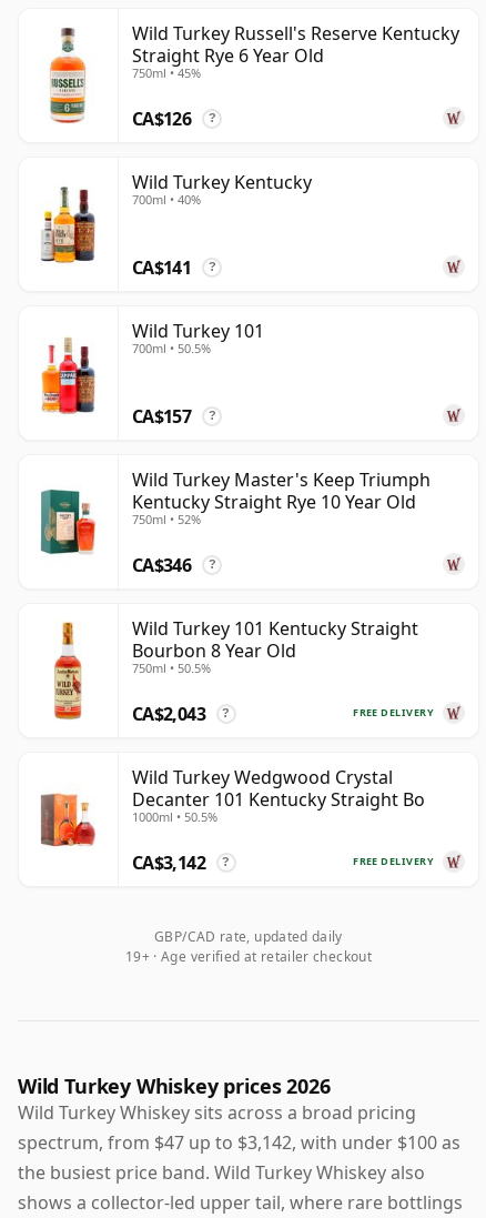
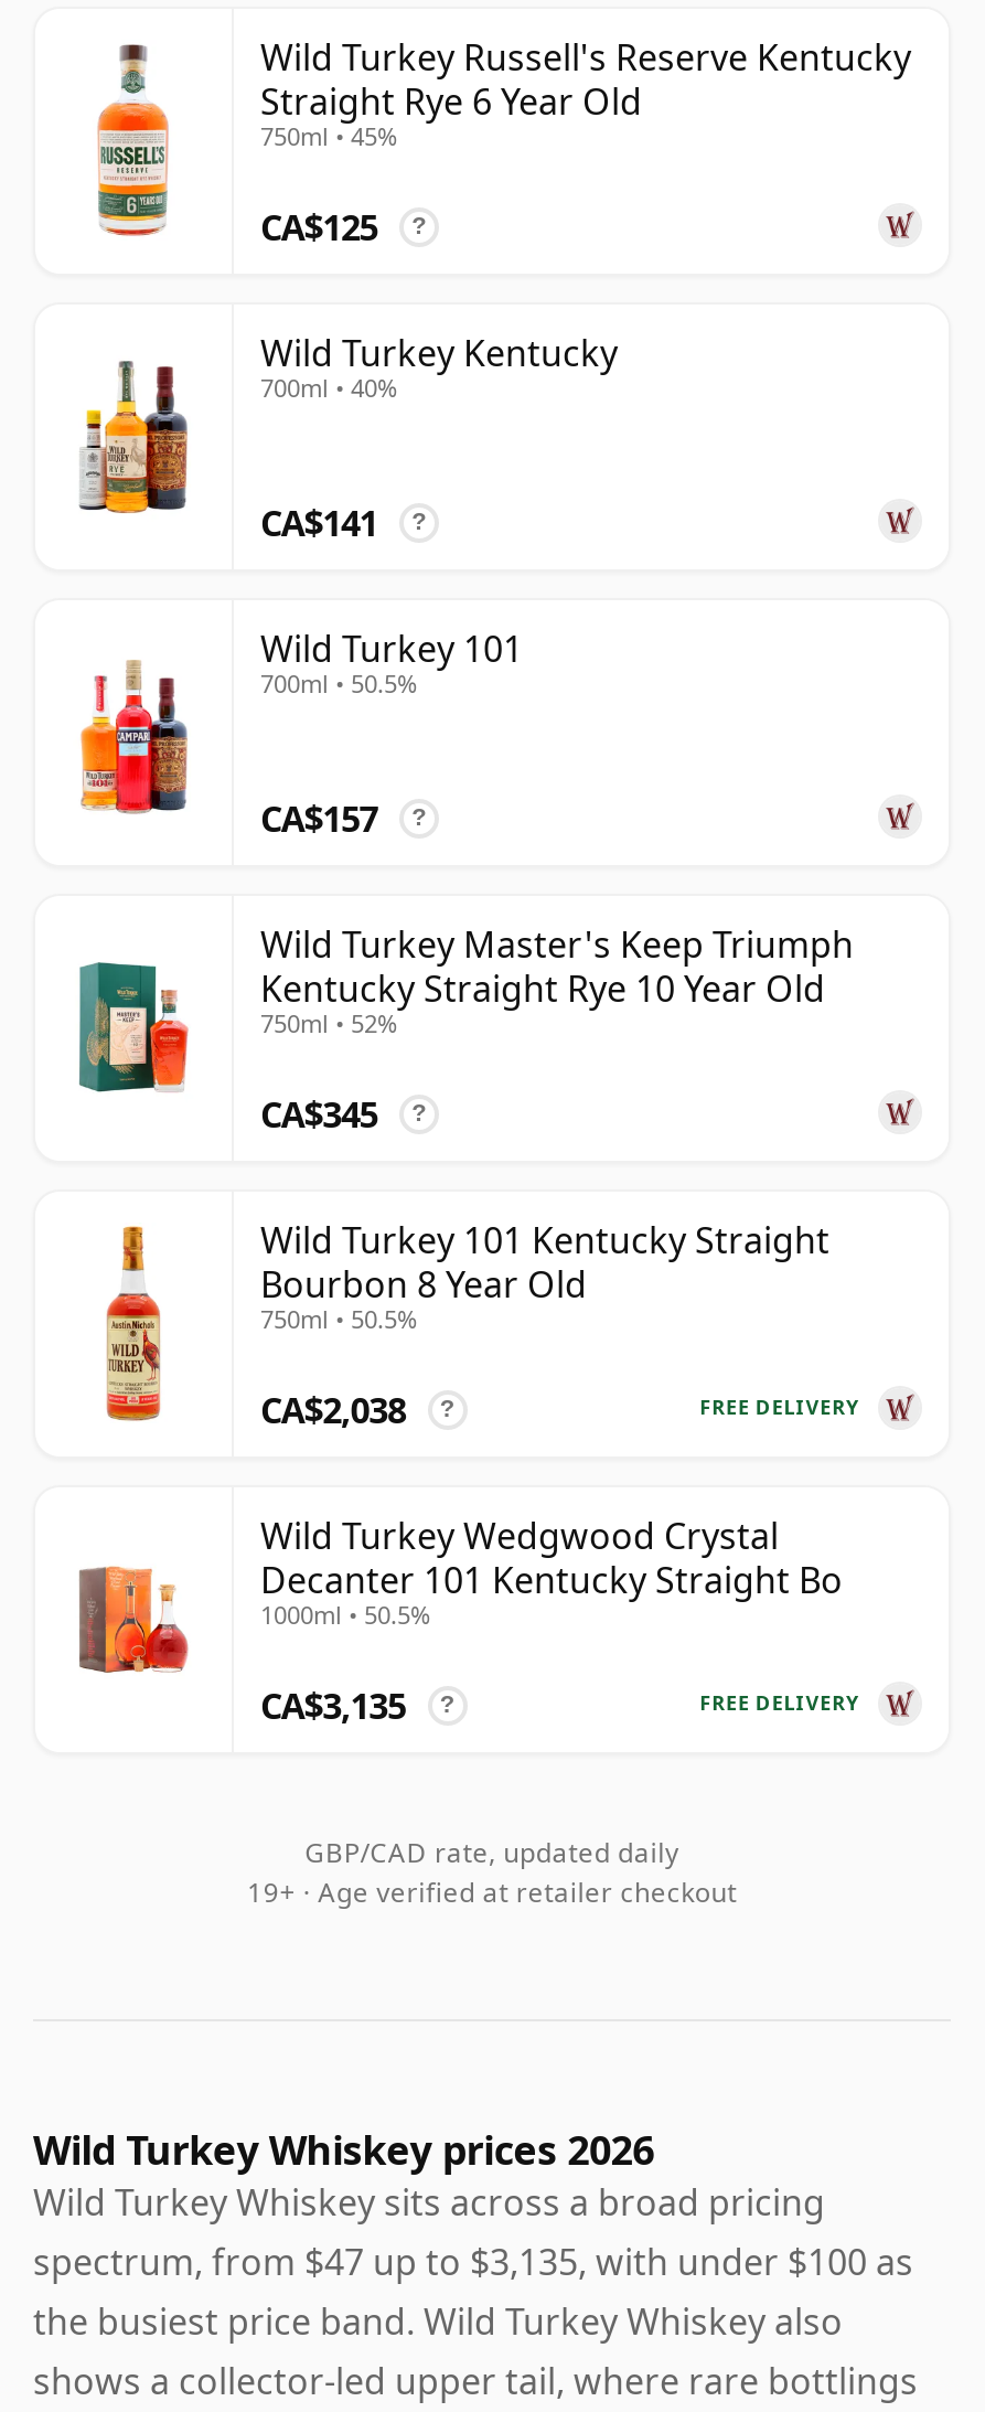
[132,106,191,131] CA$126 -> [260,203,378,251] CA$125
[132,553,191,577] CA$346 -> [260,1090,378,1138] CA$345
[132,701,205,726] CA$2,043 -> [260,1385,406,1434] CA$2,038
[132,850,205,875] CA$3,142 -> [260,1681,406,1730] CA$3,135
[18,1130,460,1154] spectrum, from $47 up to $3,142, with under $100 as -> [33,2237,913,2286] spectrum, from $47 up to $3,135, with under $100 as

